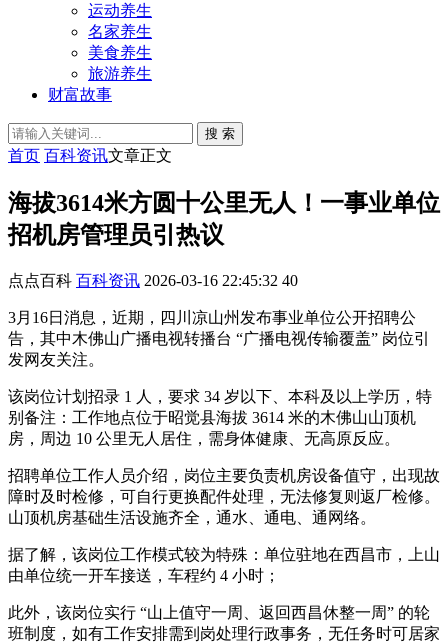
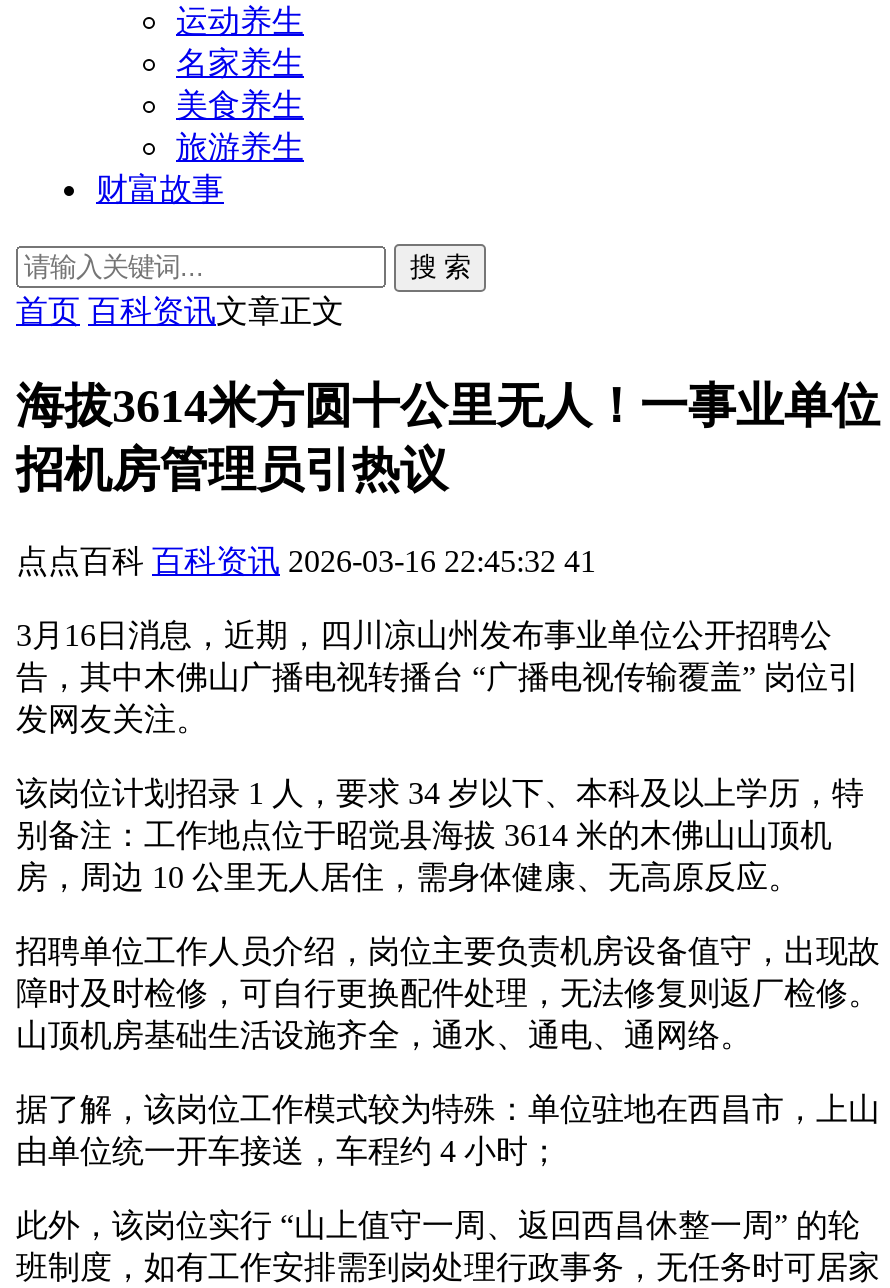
[8,272,298,289] 点点百科 百科资讯 2026-03-16 22:45:32 40 -> [16,544,596,578] 点点百科 百科资讯 2026-03-16 22:45:32 41

